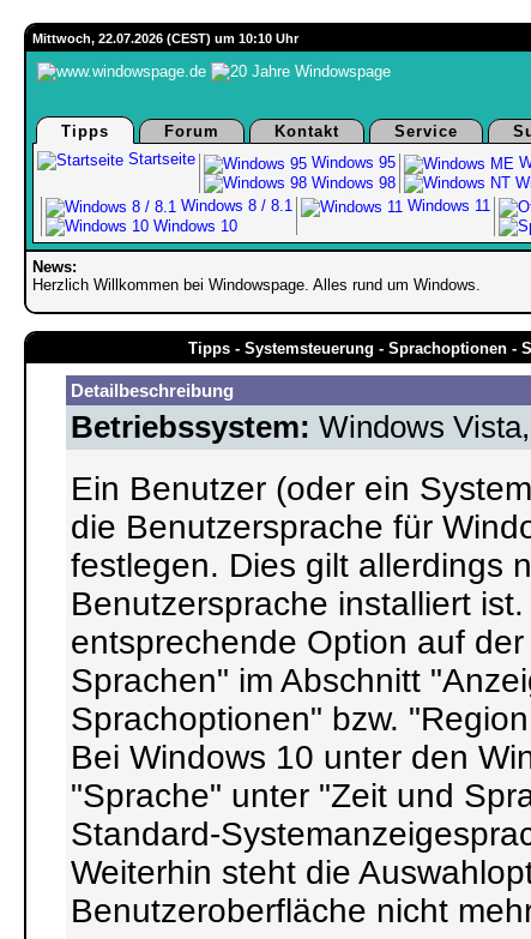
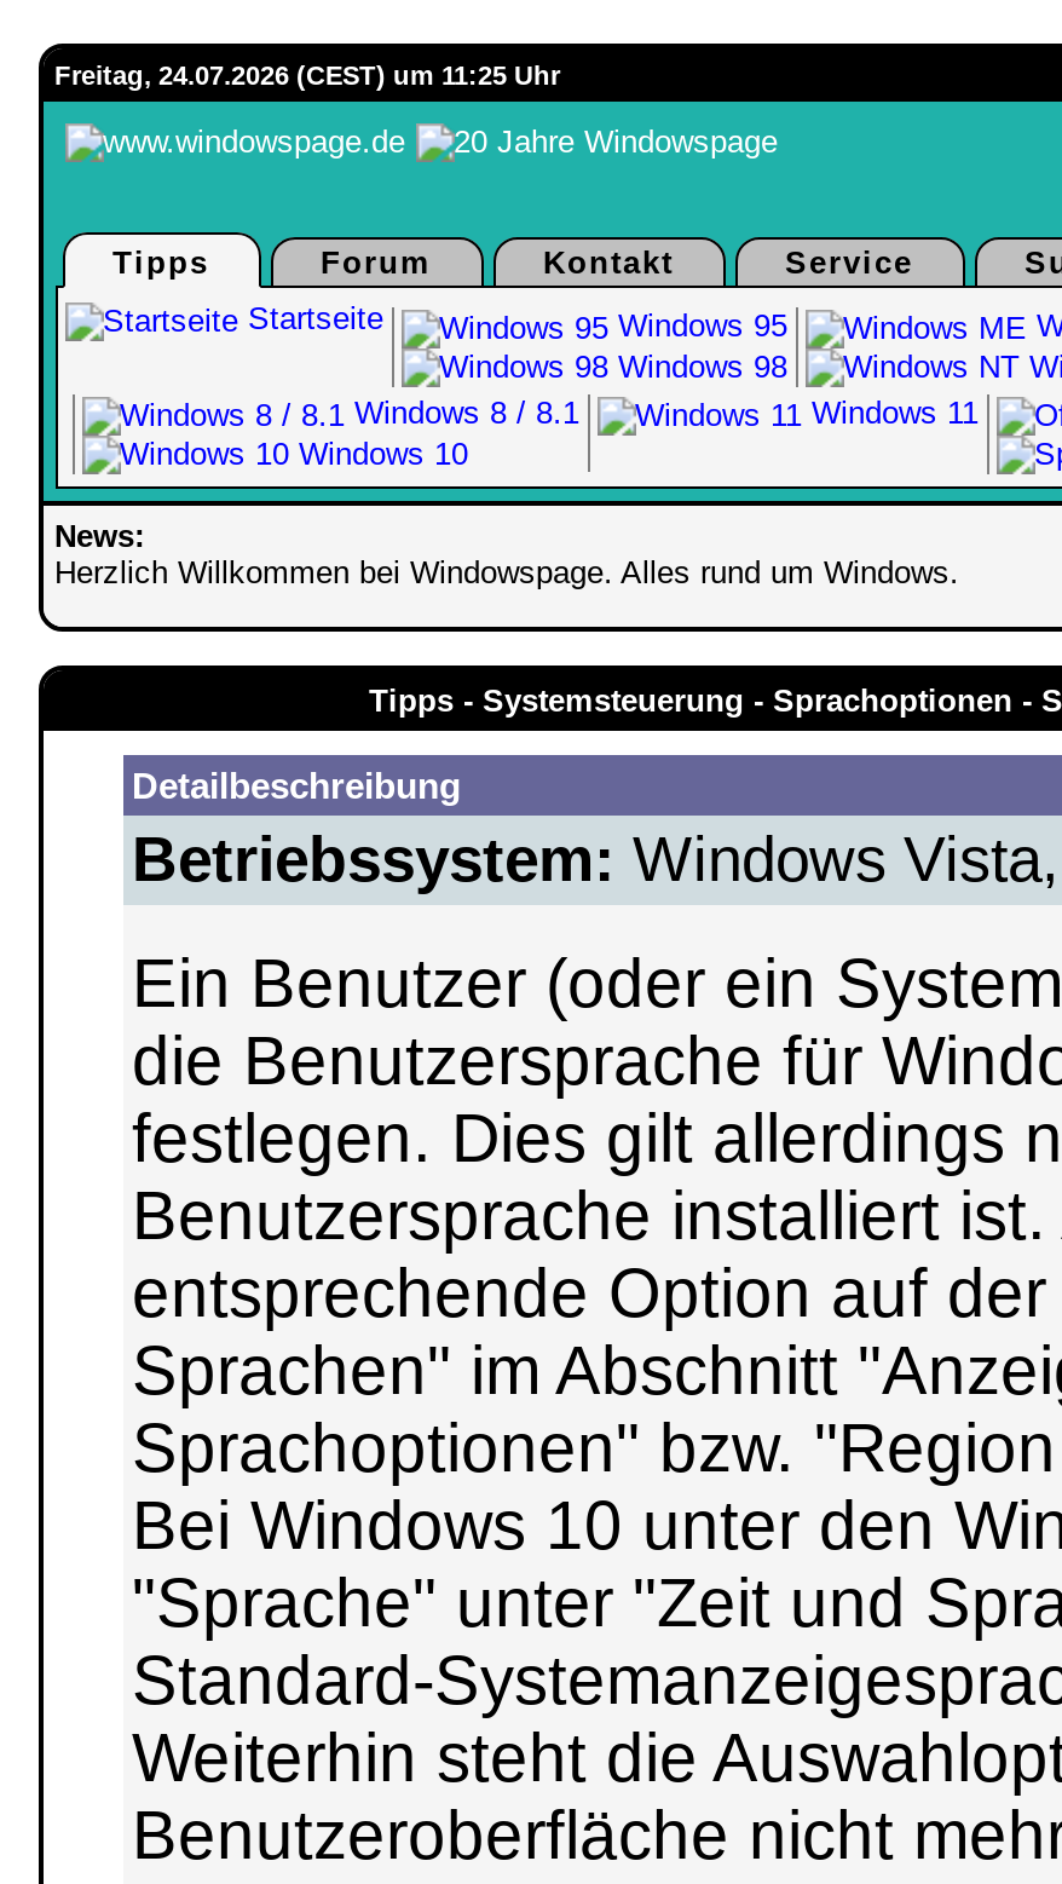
[32,31,298,46] Mittwoch, 22.07.2026 (CEST) um 10:10 Uhr -> [54,61,560,90] Freitag, 24.07.2026 (CEST) um 11:25 Uhr

